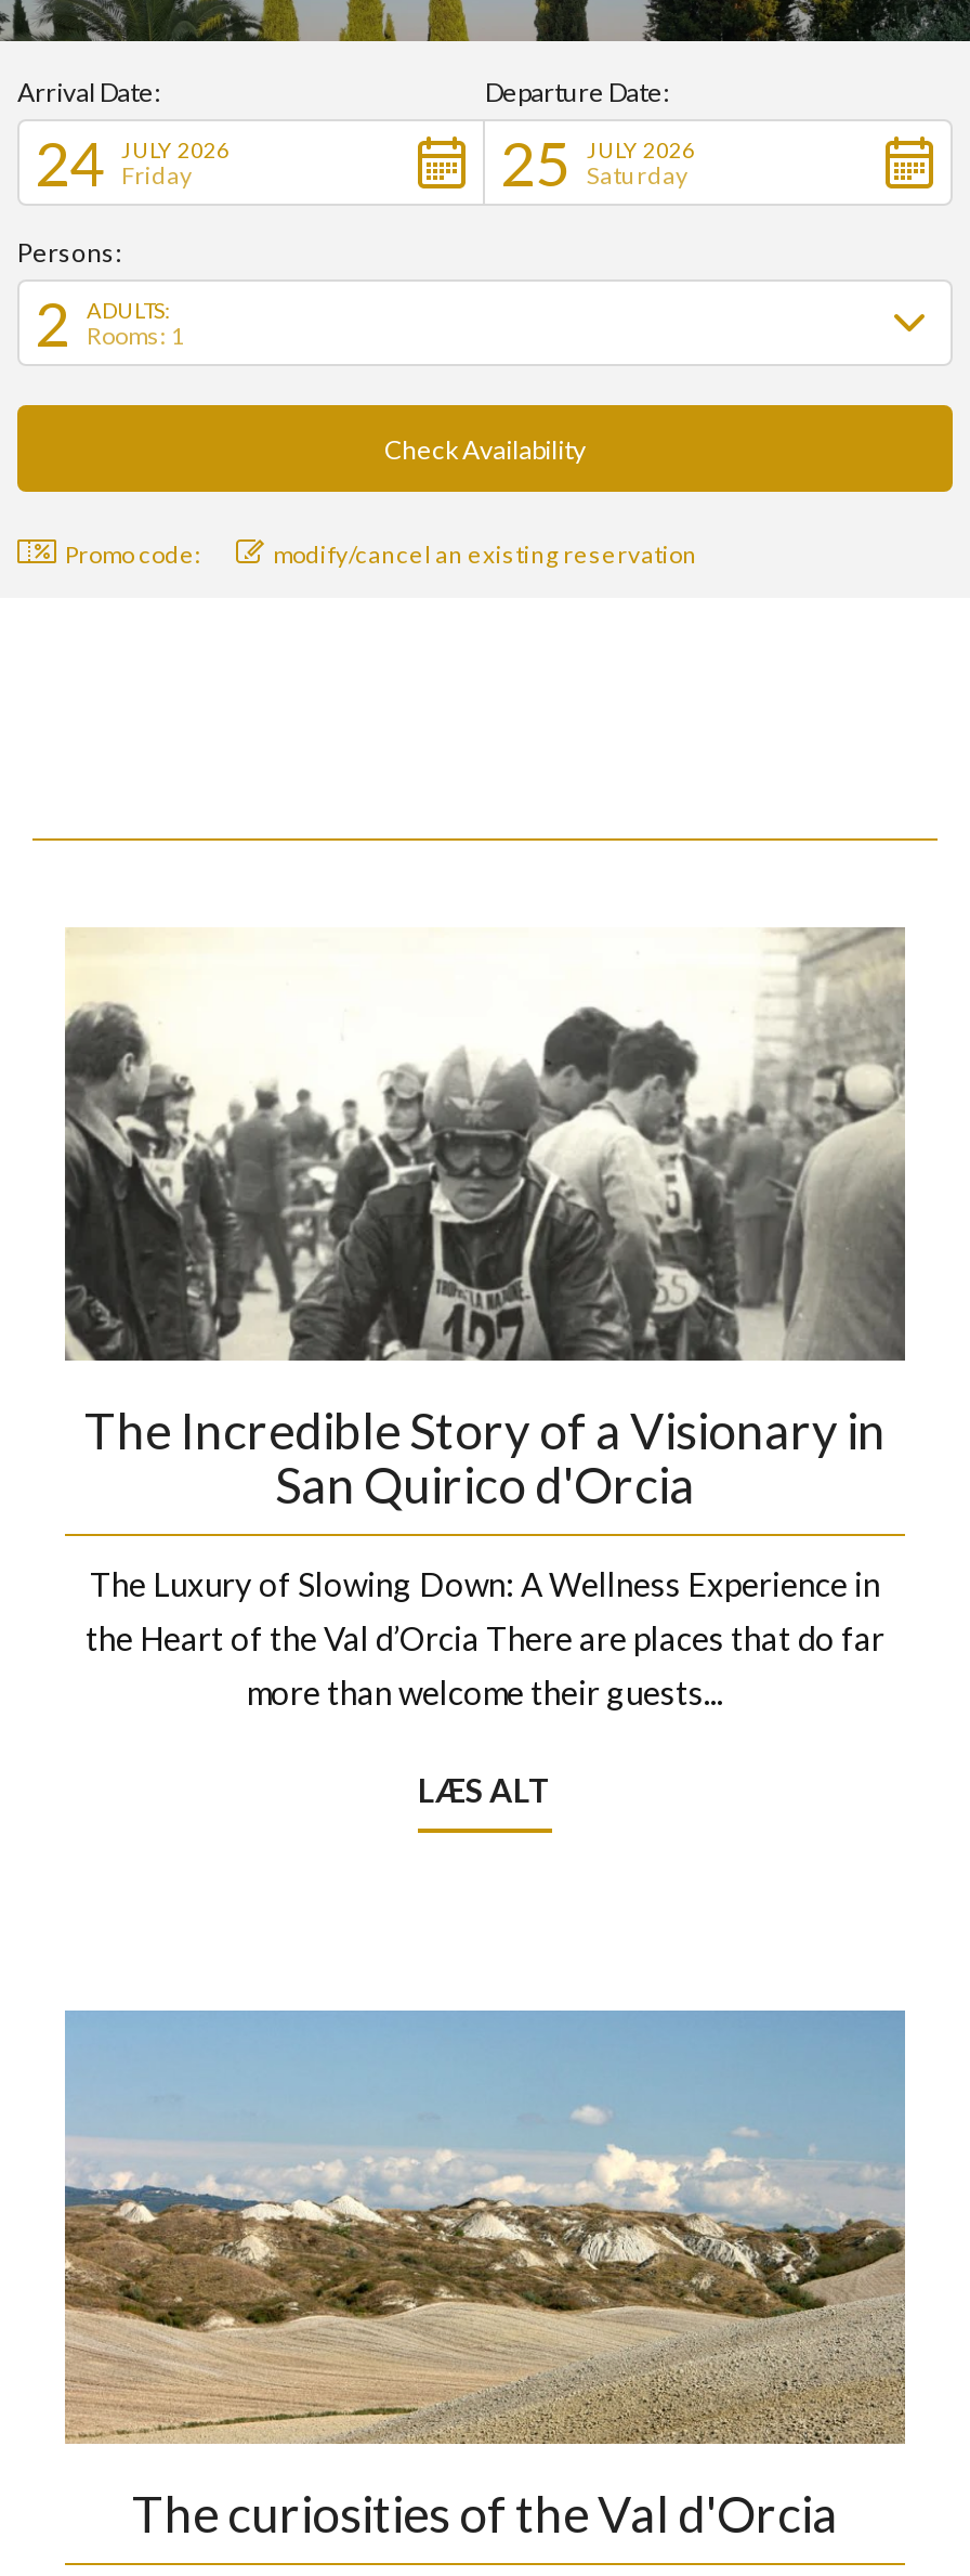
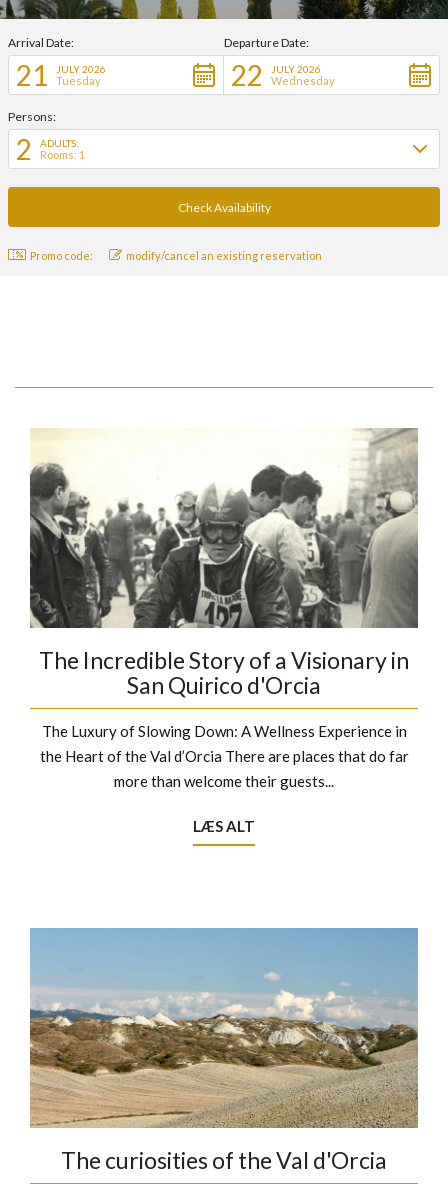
[35,126,104,199] 24 -> [16,58,48,92] 21
[500,126,569,199] 25 -> [231,58,263,92] 22
[121,160,193,188] Friday -> [56,74,101,87] Tuesday
[587,160,689,188] Saturday -> [271,74,335,87] Wednesday

